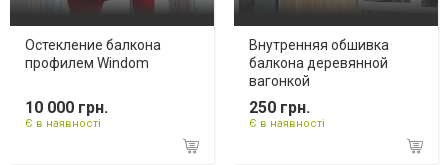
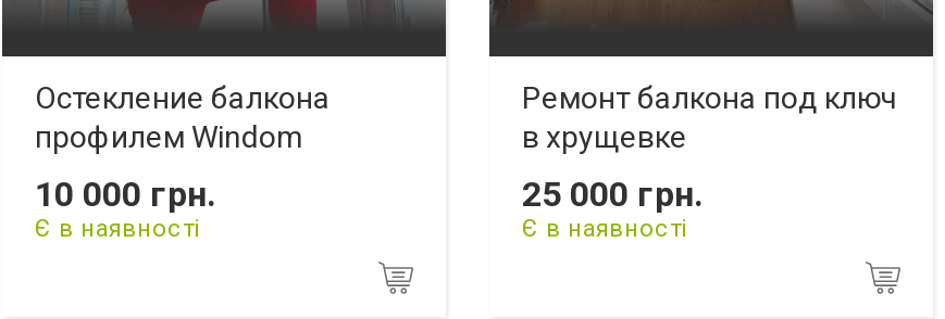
[249,37,389,89] Внутренняя обшивка | балкона деревянной | вагонкой -> [522,80,898,154] Ремонт балкона под ключ | в хрущевке
[249,98,310,117] 250 грн. -> [522,173,702,215] 25 000 грн.

